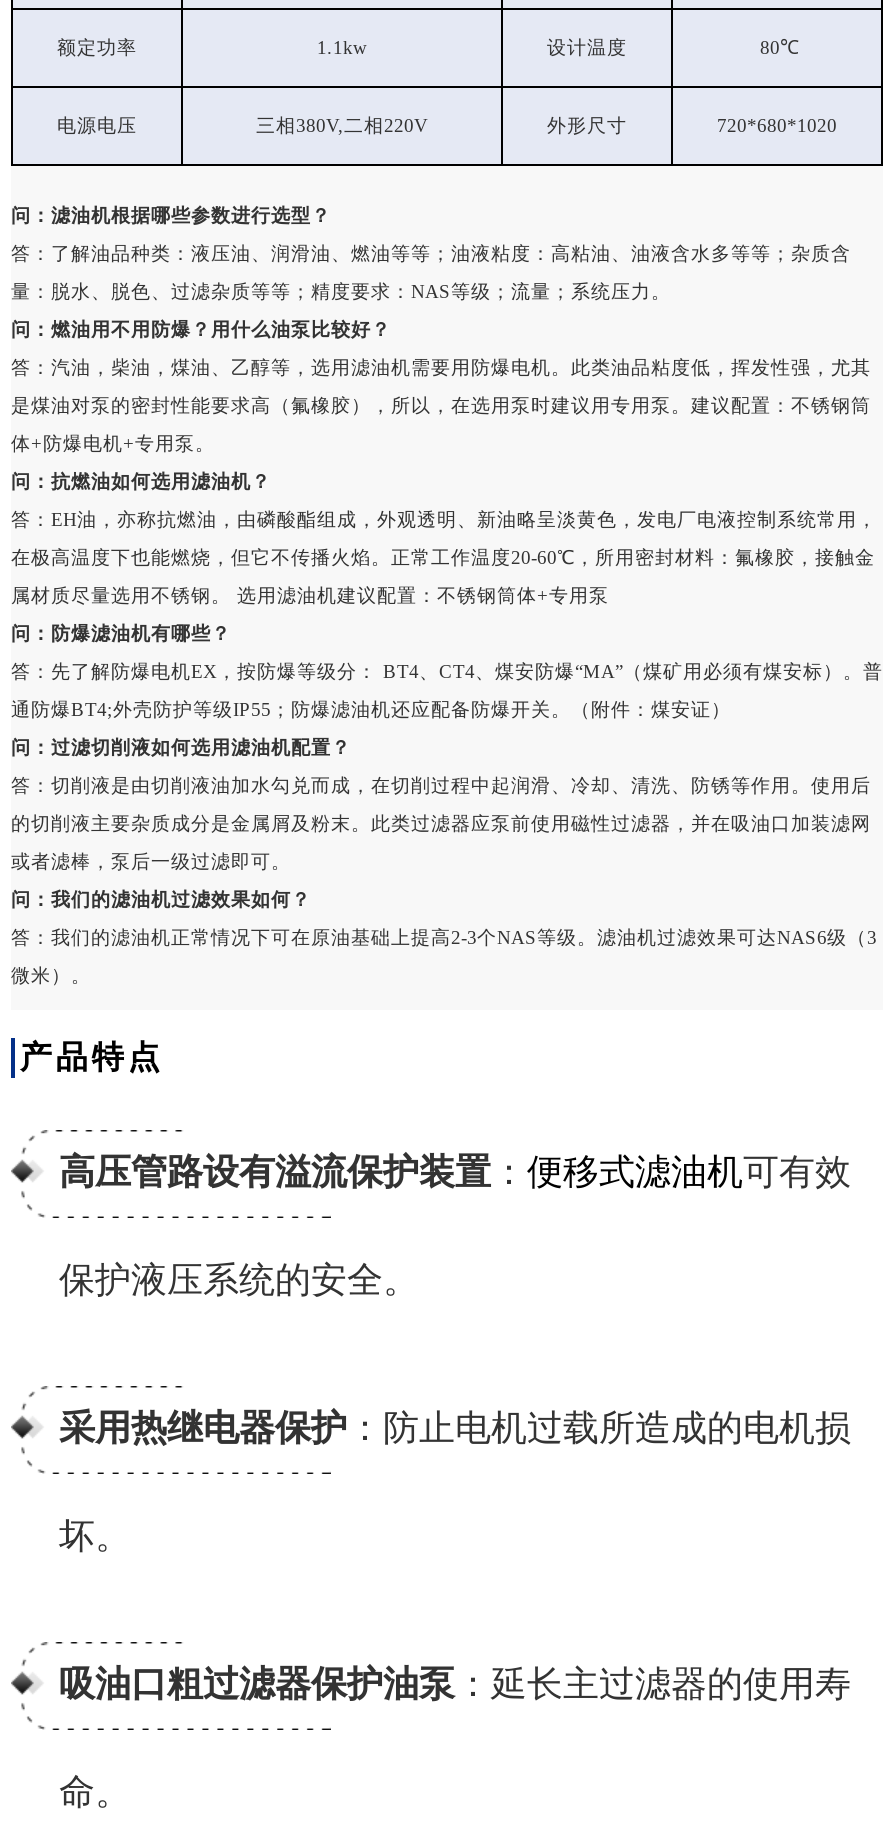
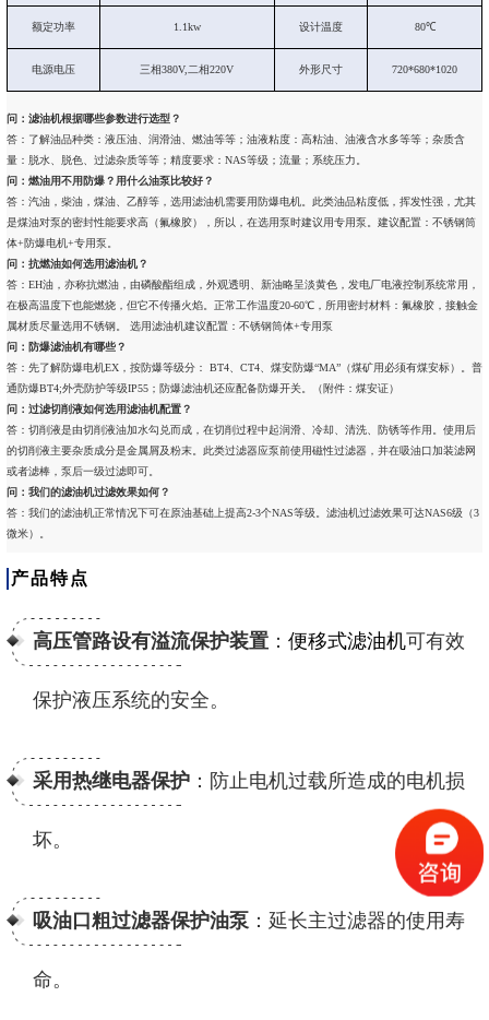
none -> [394,807,485,898] [image]

